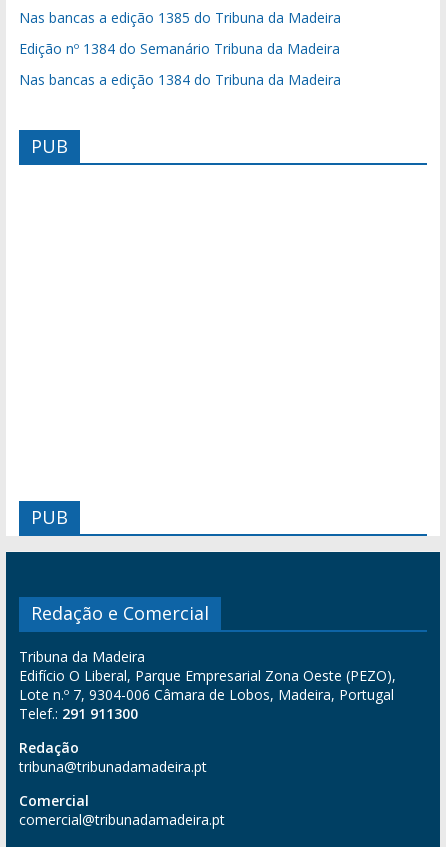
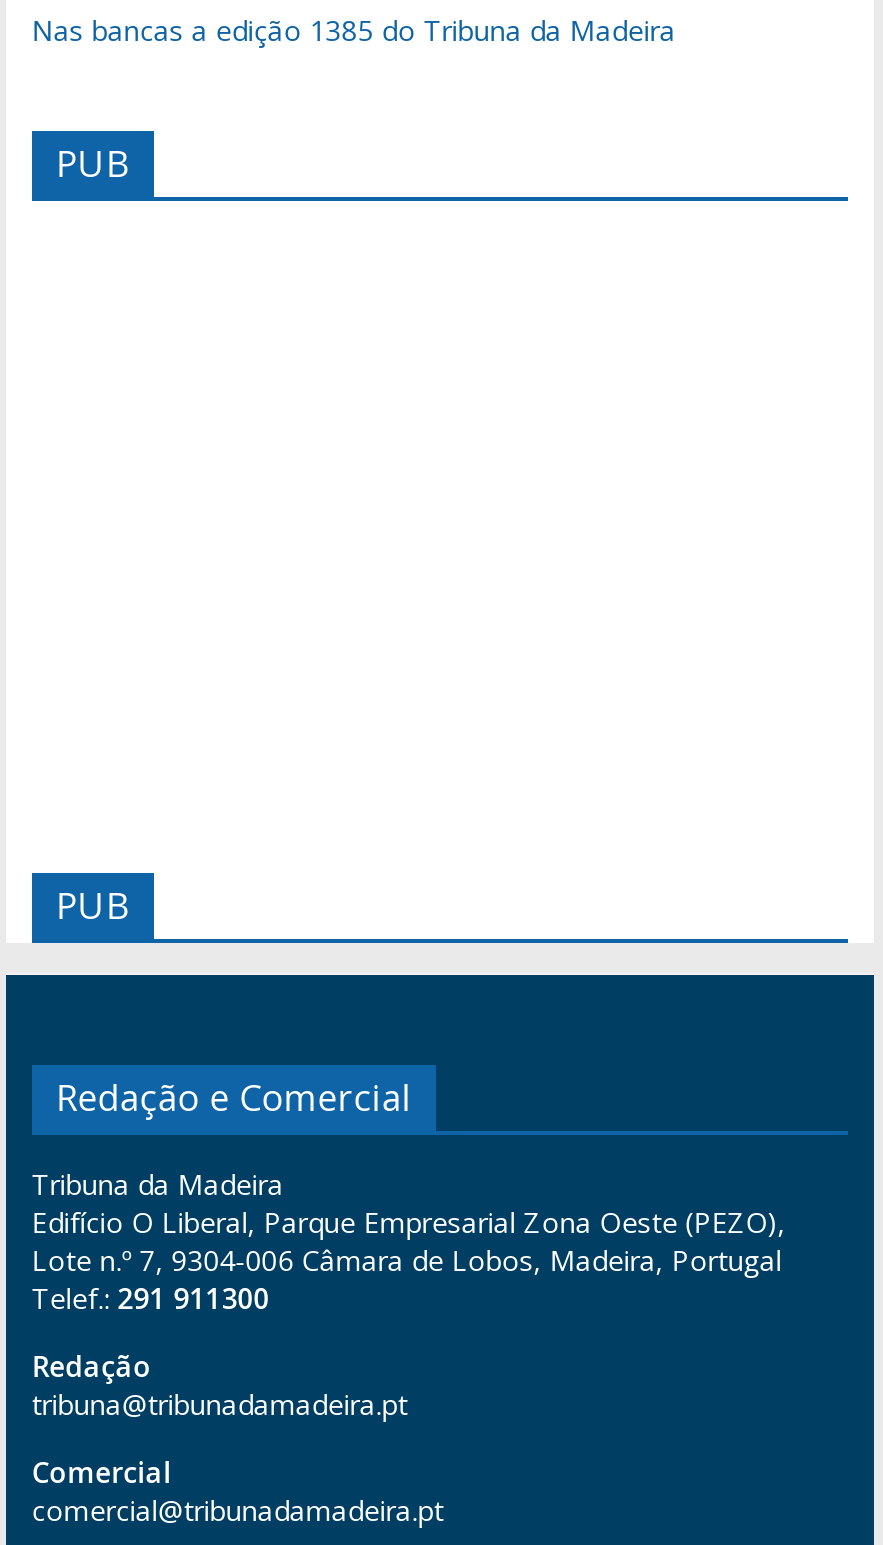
[19,39,341,89] Edição nº 1384 do Semanário Tribuna da Madeira | Nas bancas a edição 1384 do Tribuna da Madeira -> none

